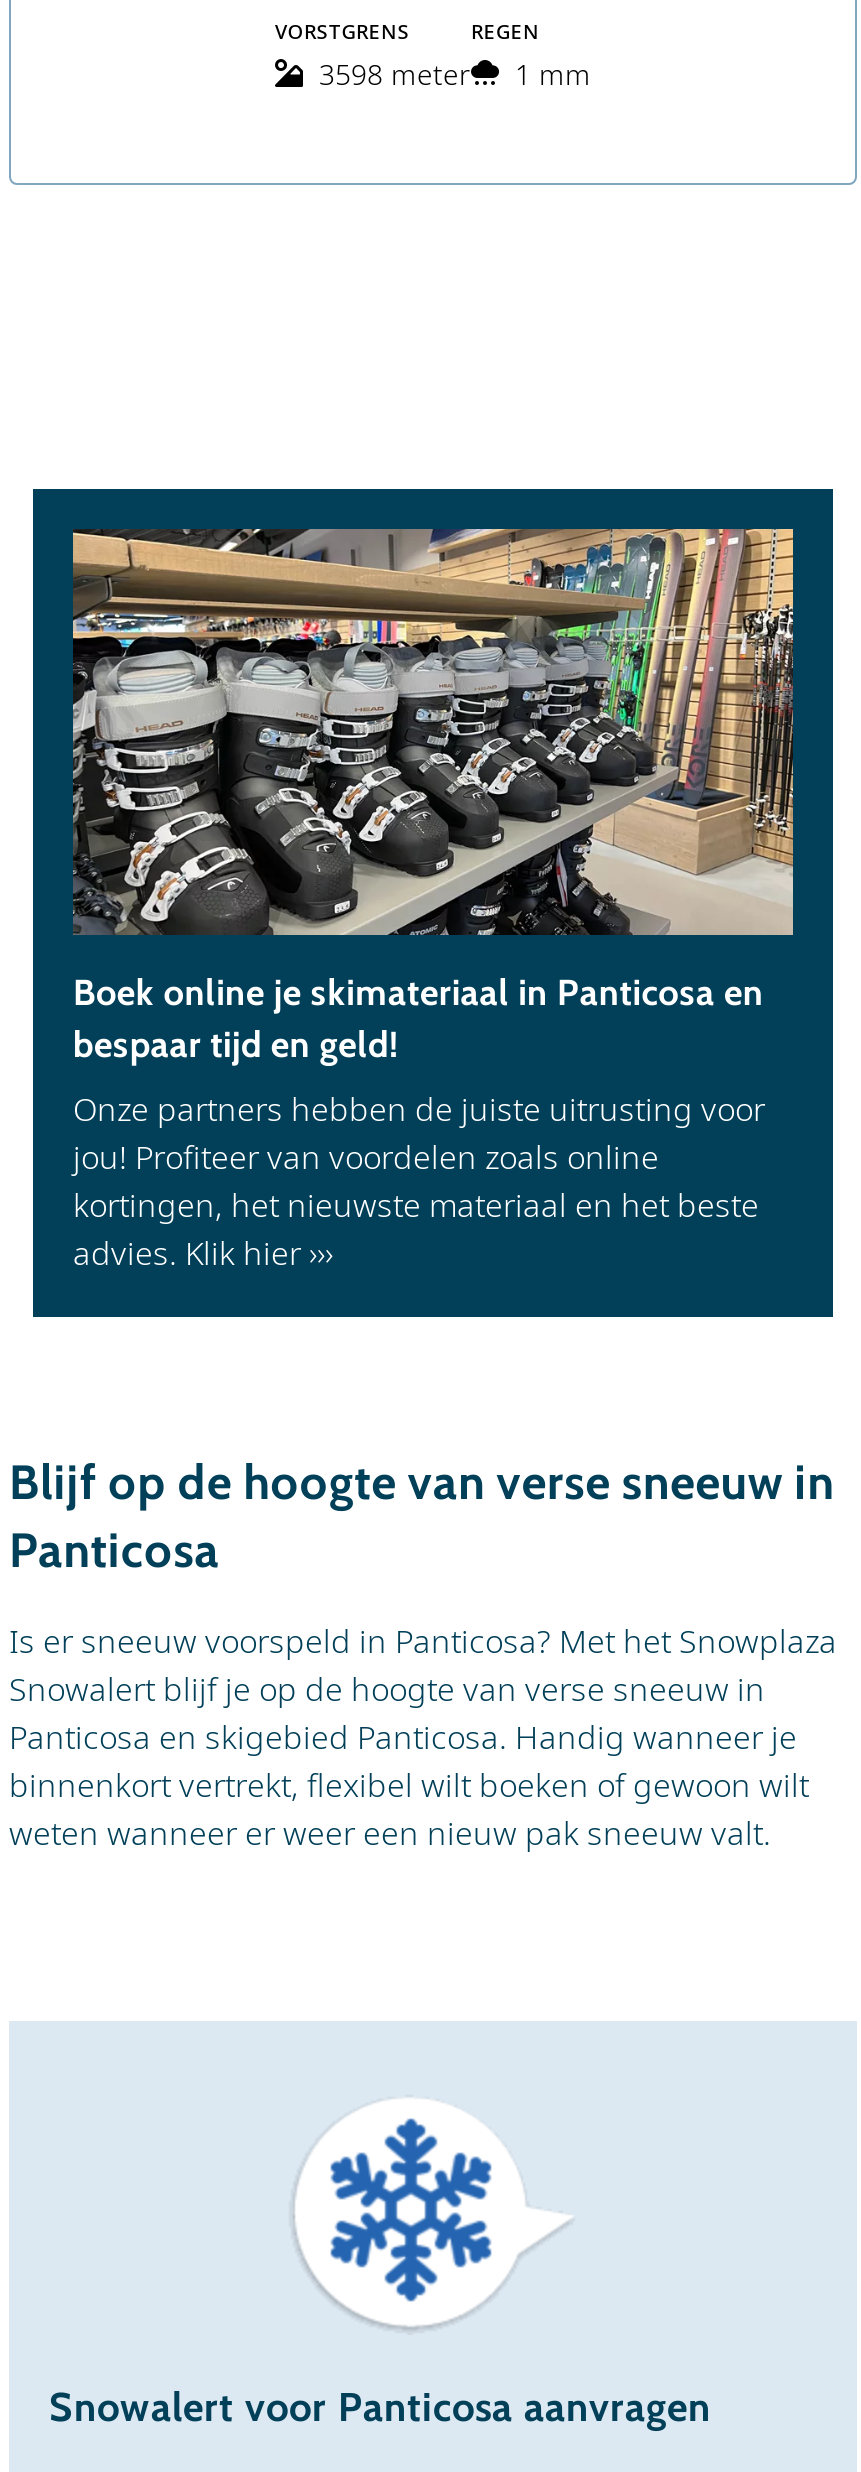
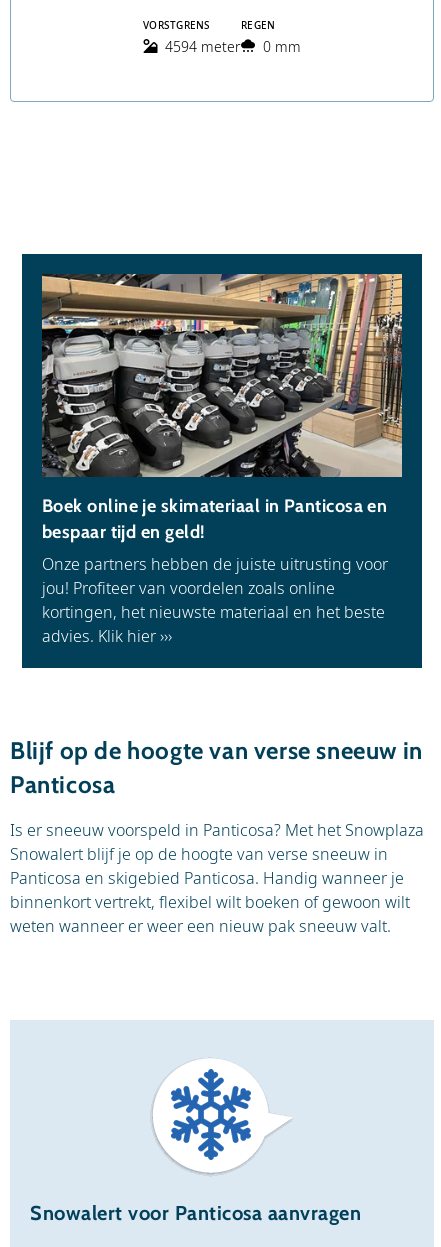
[319,55,471,93] 3598 meter -> [165,37,241,56] 4594 meter
[515,55,591,93] 1 mm -> [263,37,301,56] 0 mm

